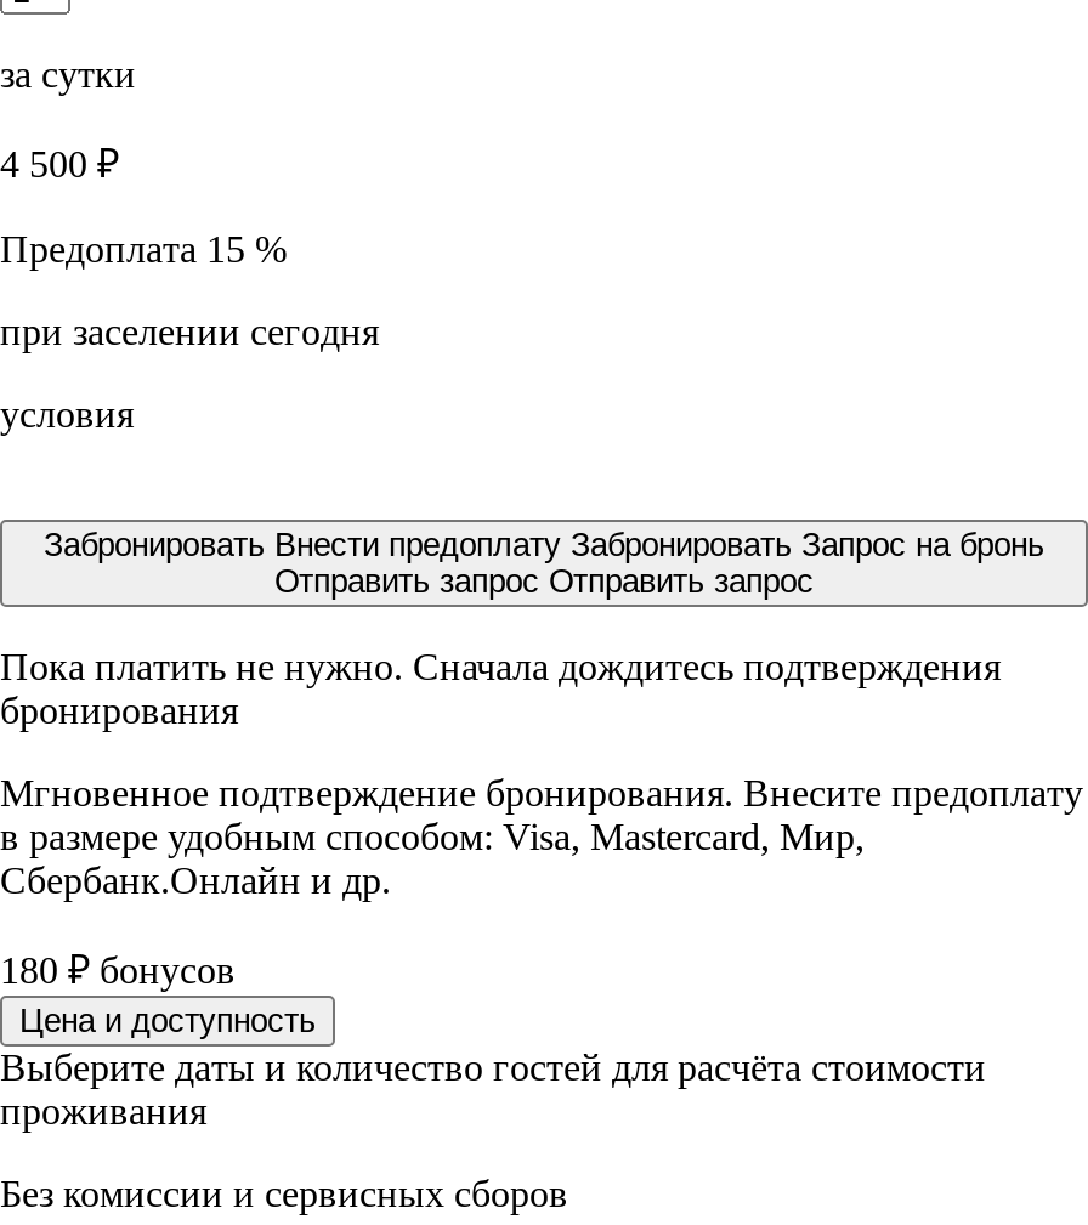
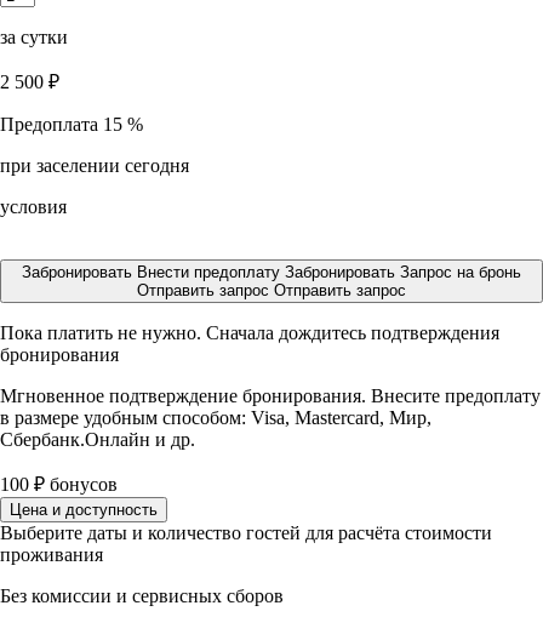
[0,143,119,185] 4 500 ₽ -> [0,72,59,92] 2 500 ₽
[0,949,236,991] 180 ₽ бонусов -> [0,474,118,495] 100 ₽ бонусов

